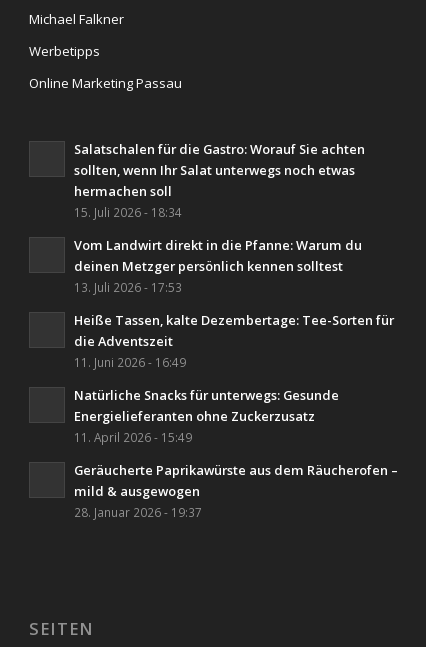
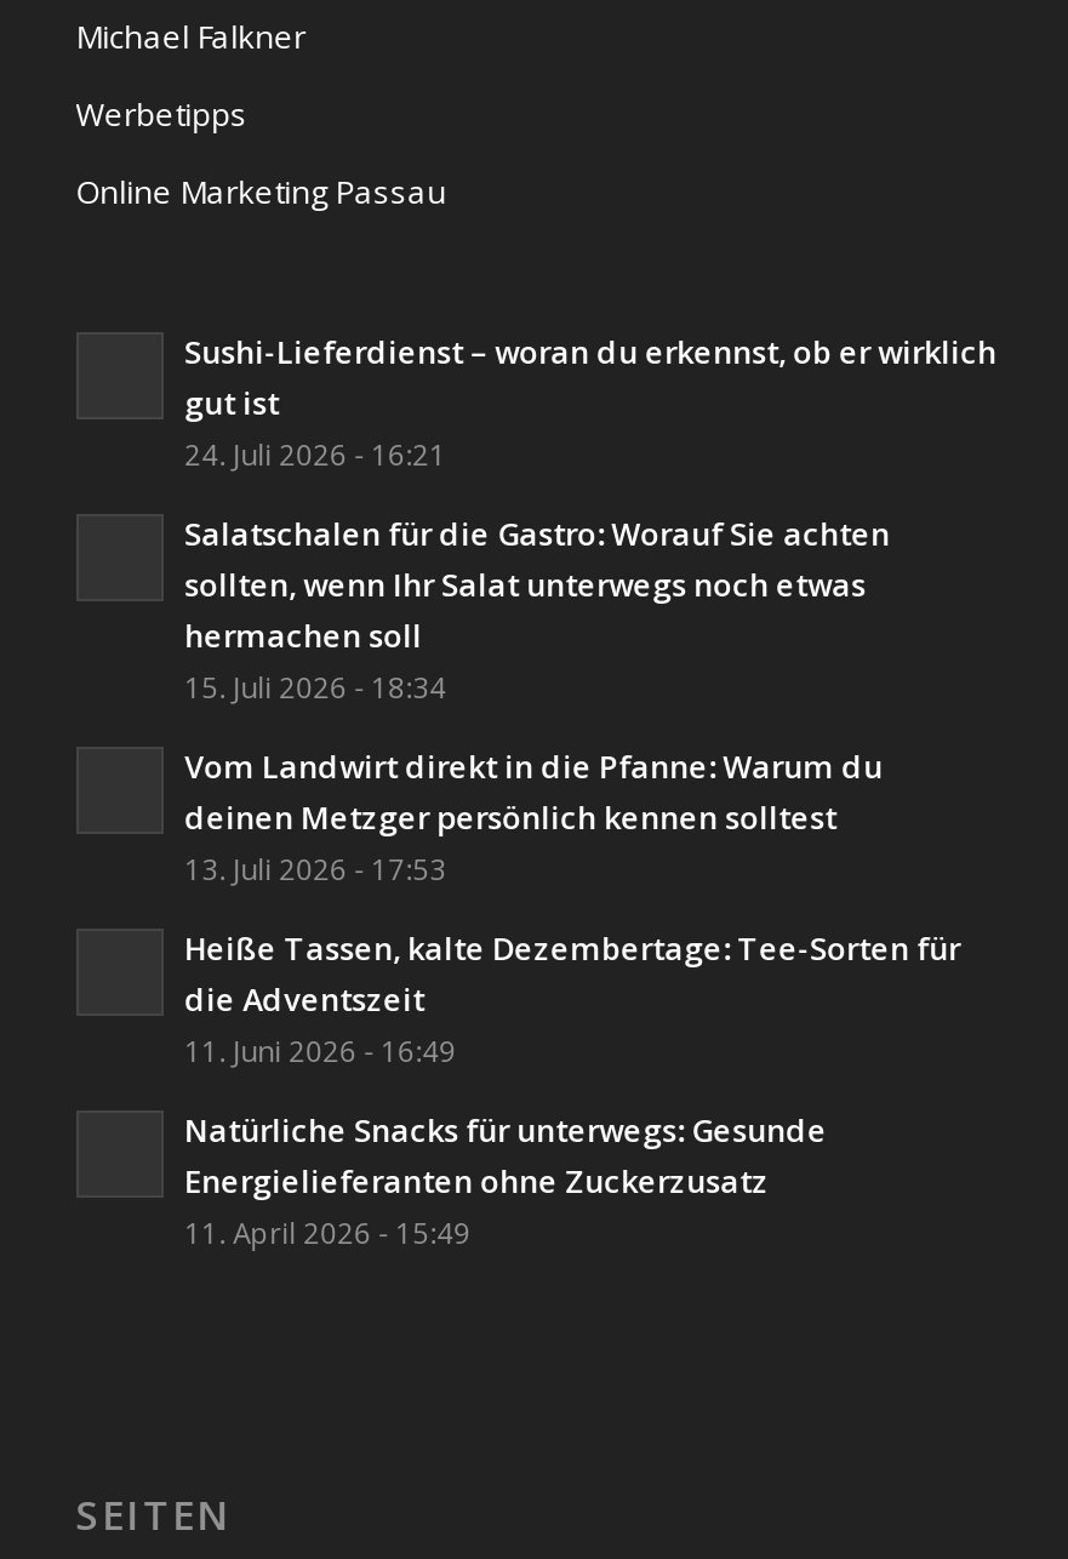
none -> [185,330,997,473] Sushi-Lieferdienst – woran du erkennst, ob er wirklich | gut ist | 24. Juli 2026 - 16:21
moved [74,140,394,445] -> [185,512,960,1252]: Salatschalen für die Gastro: Worauf Sie achten | sollten, wenn Ihr Salat unterwegs noch etwas | hermachen soll | ... | Energielieferanten ohne Zuckerzusatz | 11. April 2026 - 15:49
[74,461,398,520] Geräucherte Paprikawürste aus dem Räucherofen – | mild & ausgewogen | 28. Januar 2026 - 19:37 -> none

